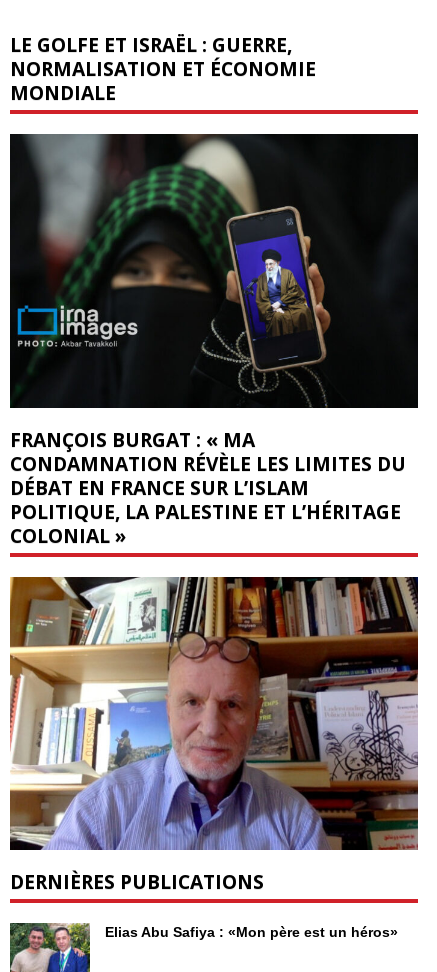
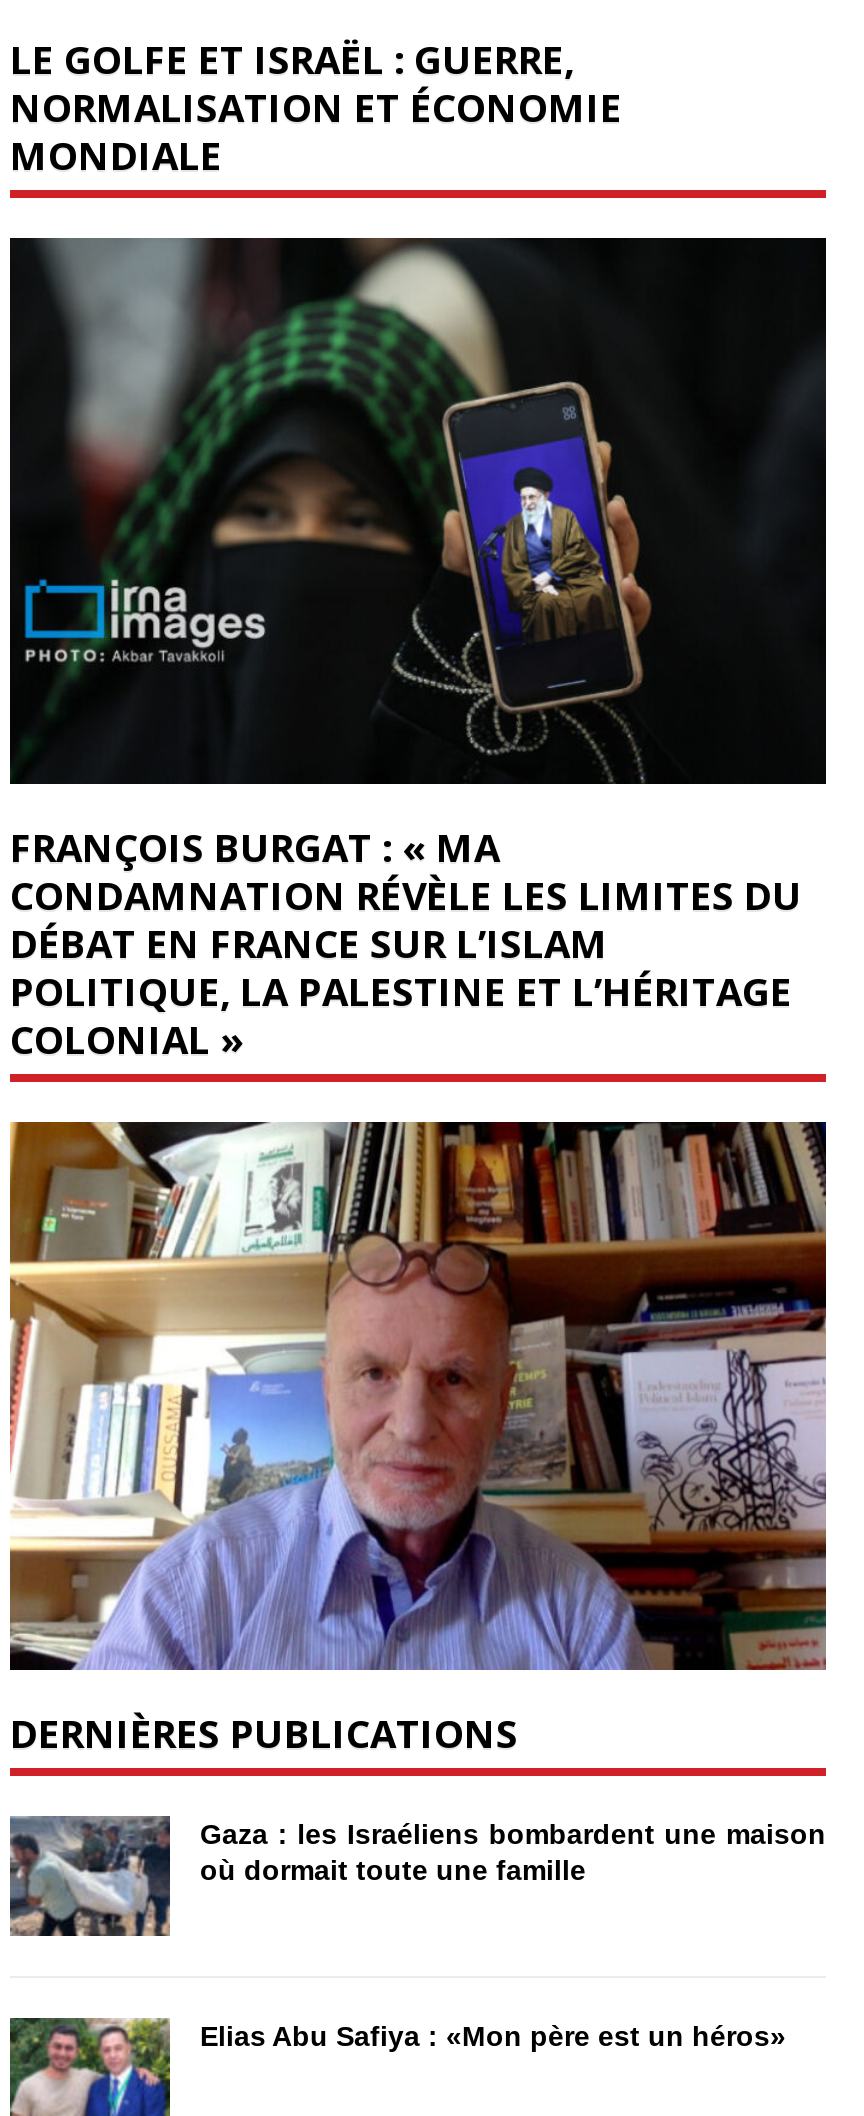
none -> [10,1816,826,1938] [image] | Gaza : les Israéliens bombardent une maison | où dormait toute une famille

